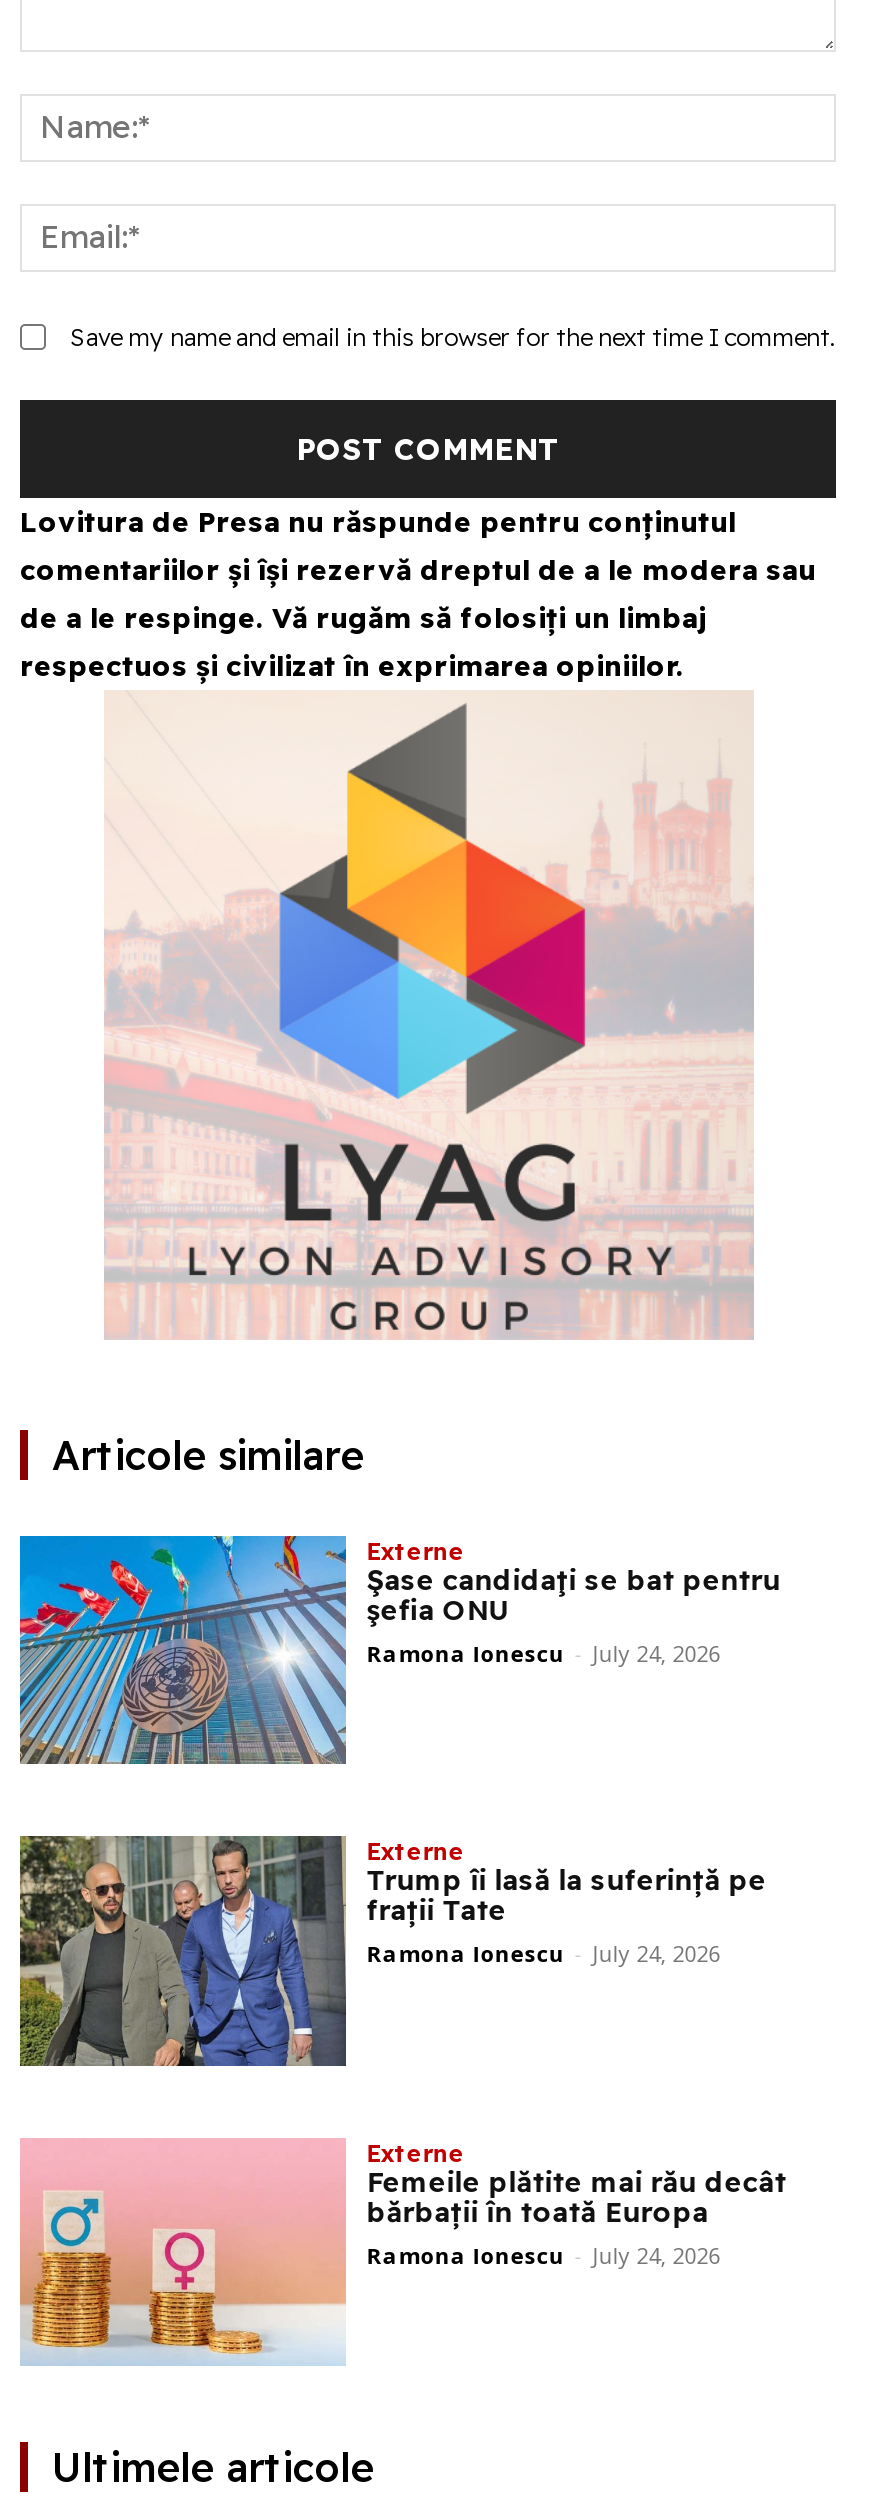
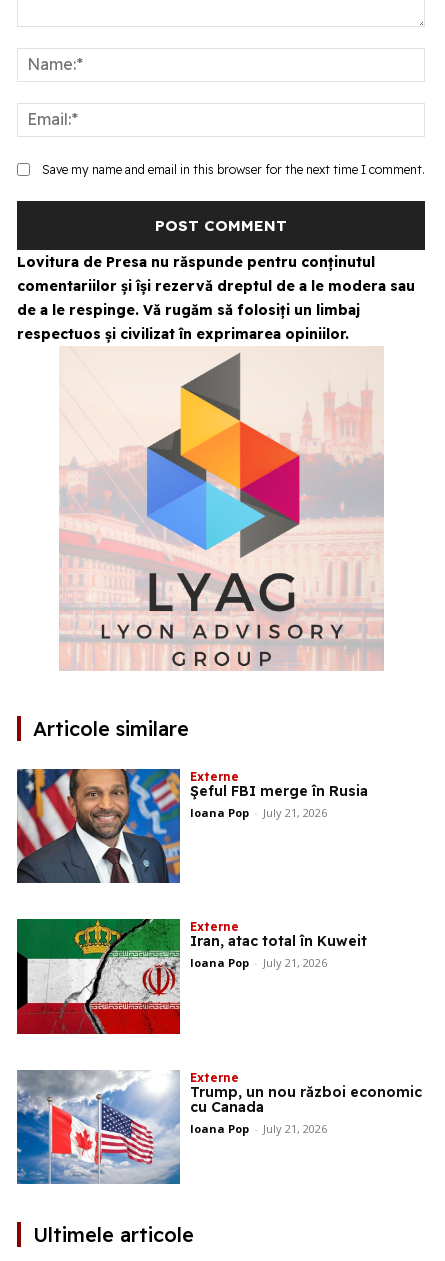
[18,1534,780,1766] [image] | Şase candidaţi se bat pentru | şefia ONU | Ramona Ionescu - July 24, 2026 -> [16,768,368,884] [image] | Şeful FBI merge în Rusia | Ioana Pop - July 21, 2026
[18,1834,766,2068] [image] | Trump îi lasă la suferință pe | frații Tate | Ramona Ionescu - July 24, 2026 -> [16,918,367,1035] [image] | Iran, atac total în Kuweit | Ioana Pop - July 21, 2026
[18,2138,786,2366] [image] | Femeile plătite mai rău decât | bărbații în toată Europa | Ramona Ionescu - July 24, 2026 -> [16,1069,422,1184] [image] | Trump, un nou război economic | cu Canada | Ioana Pop - July 21, 2026

